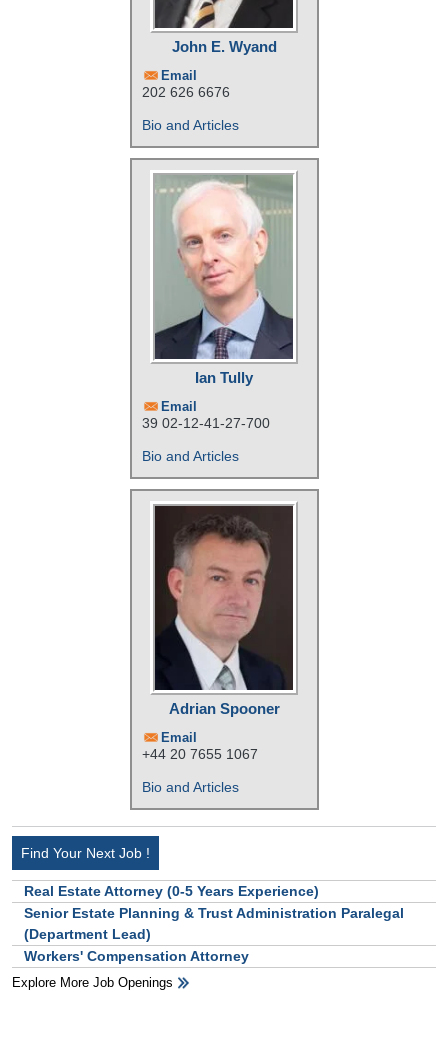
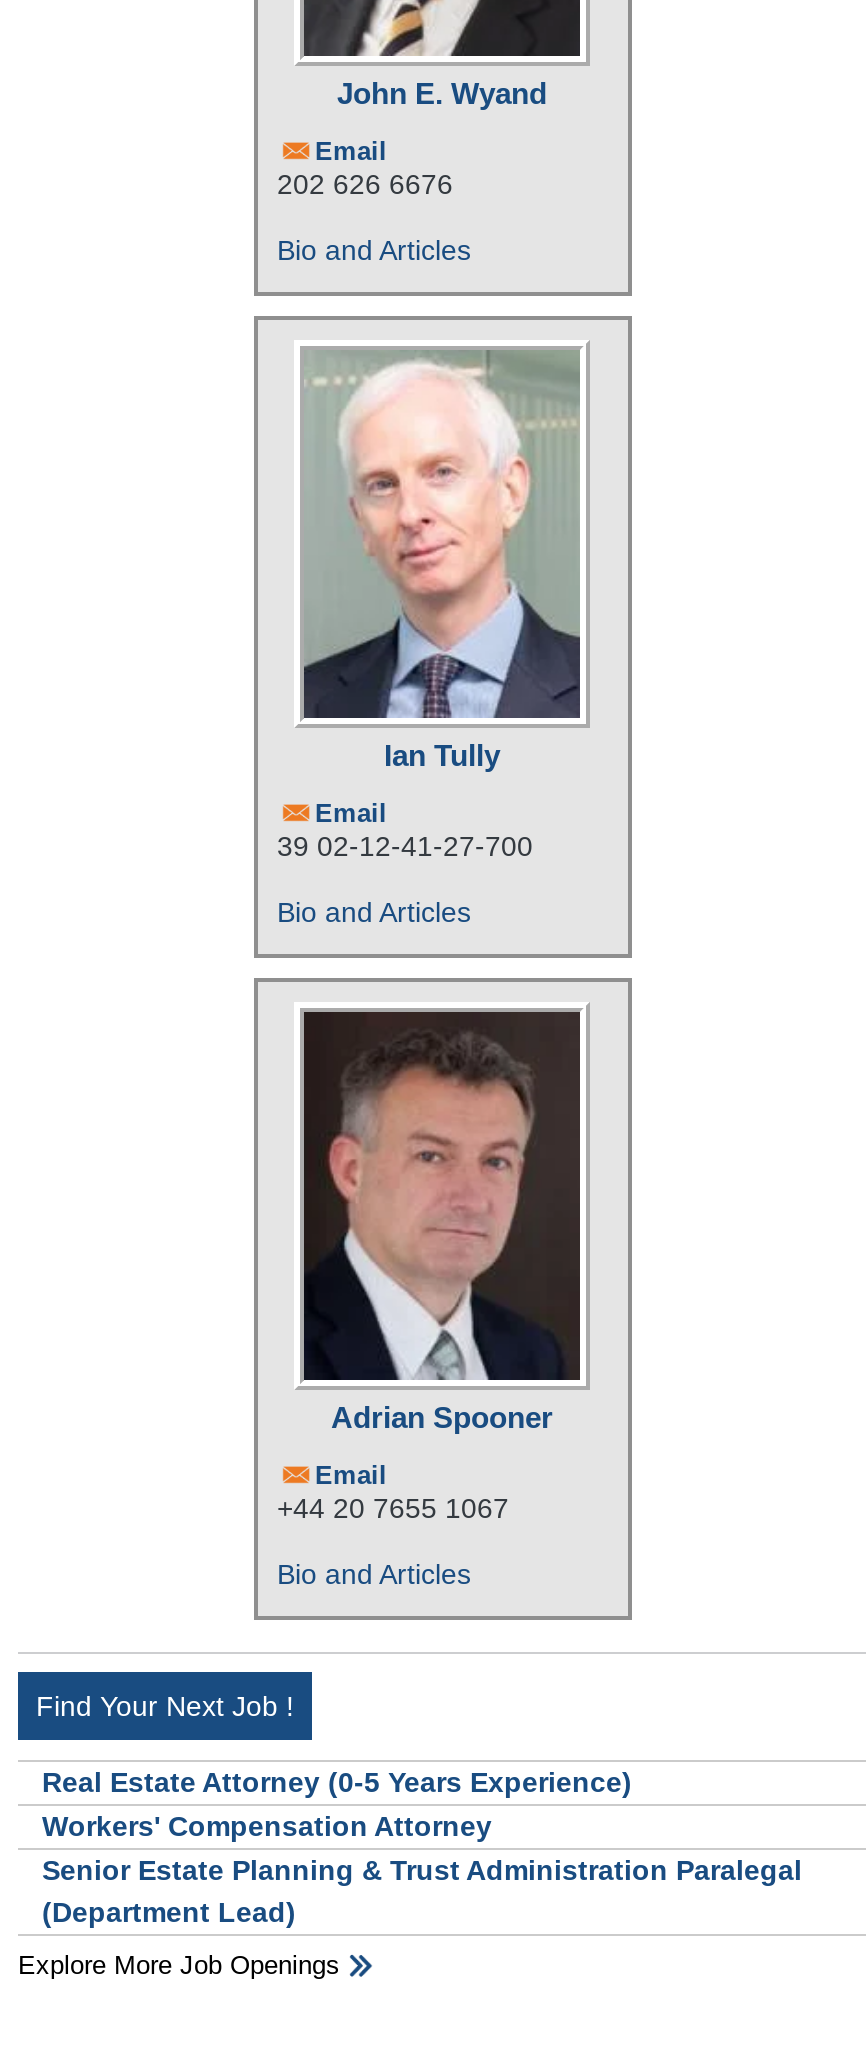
moved [24,905,404,942] -> [42,1853,802,1927]: Senior Estate Planning & Trust Administration Paralegal | (Department Lead)
moved [24,948,249,964] -> [42,1809,492,1841]: Workers' Compensation Attorney

